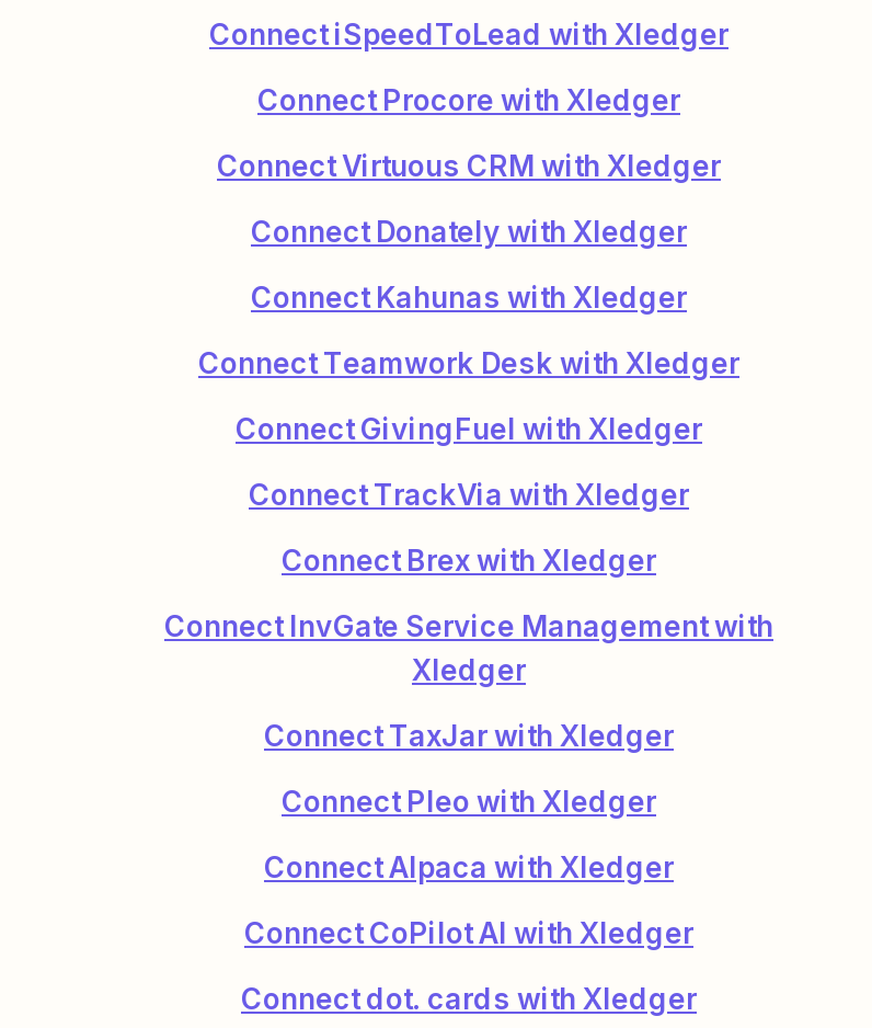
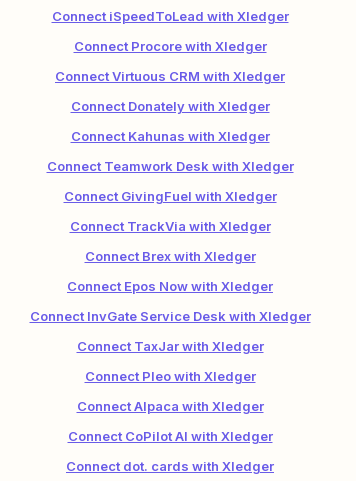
[164,608,773,687] Connect InvGate Service Management with | Xledger -> [29,278,310,324] Connect Epos Now with Xledger | Connect InvGate Service Desk with Xledger

